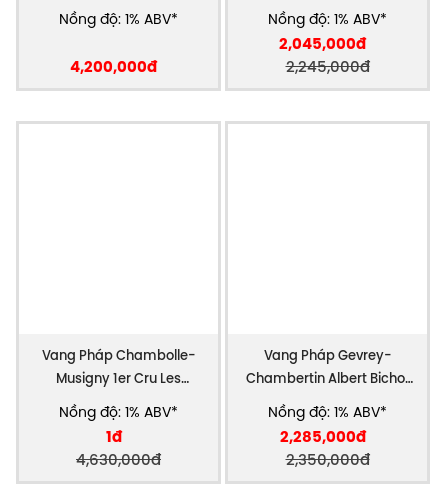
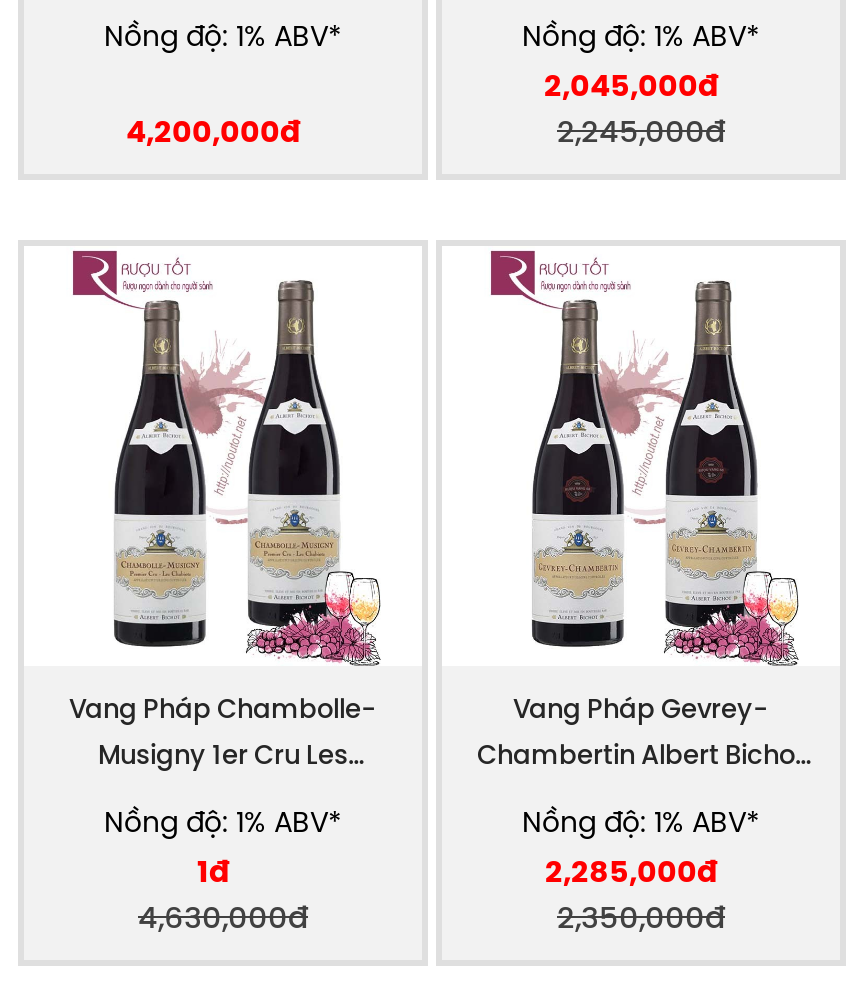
none -> [70,248,382,668] [image]
none -> [488,248,800,668] [image]

